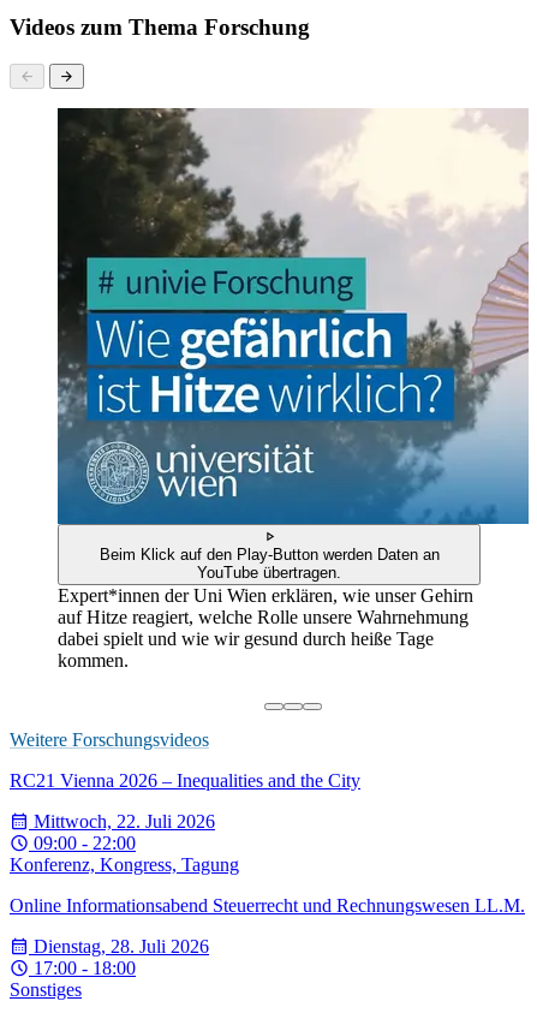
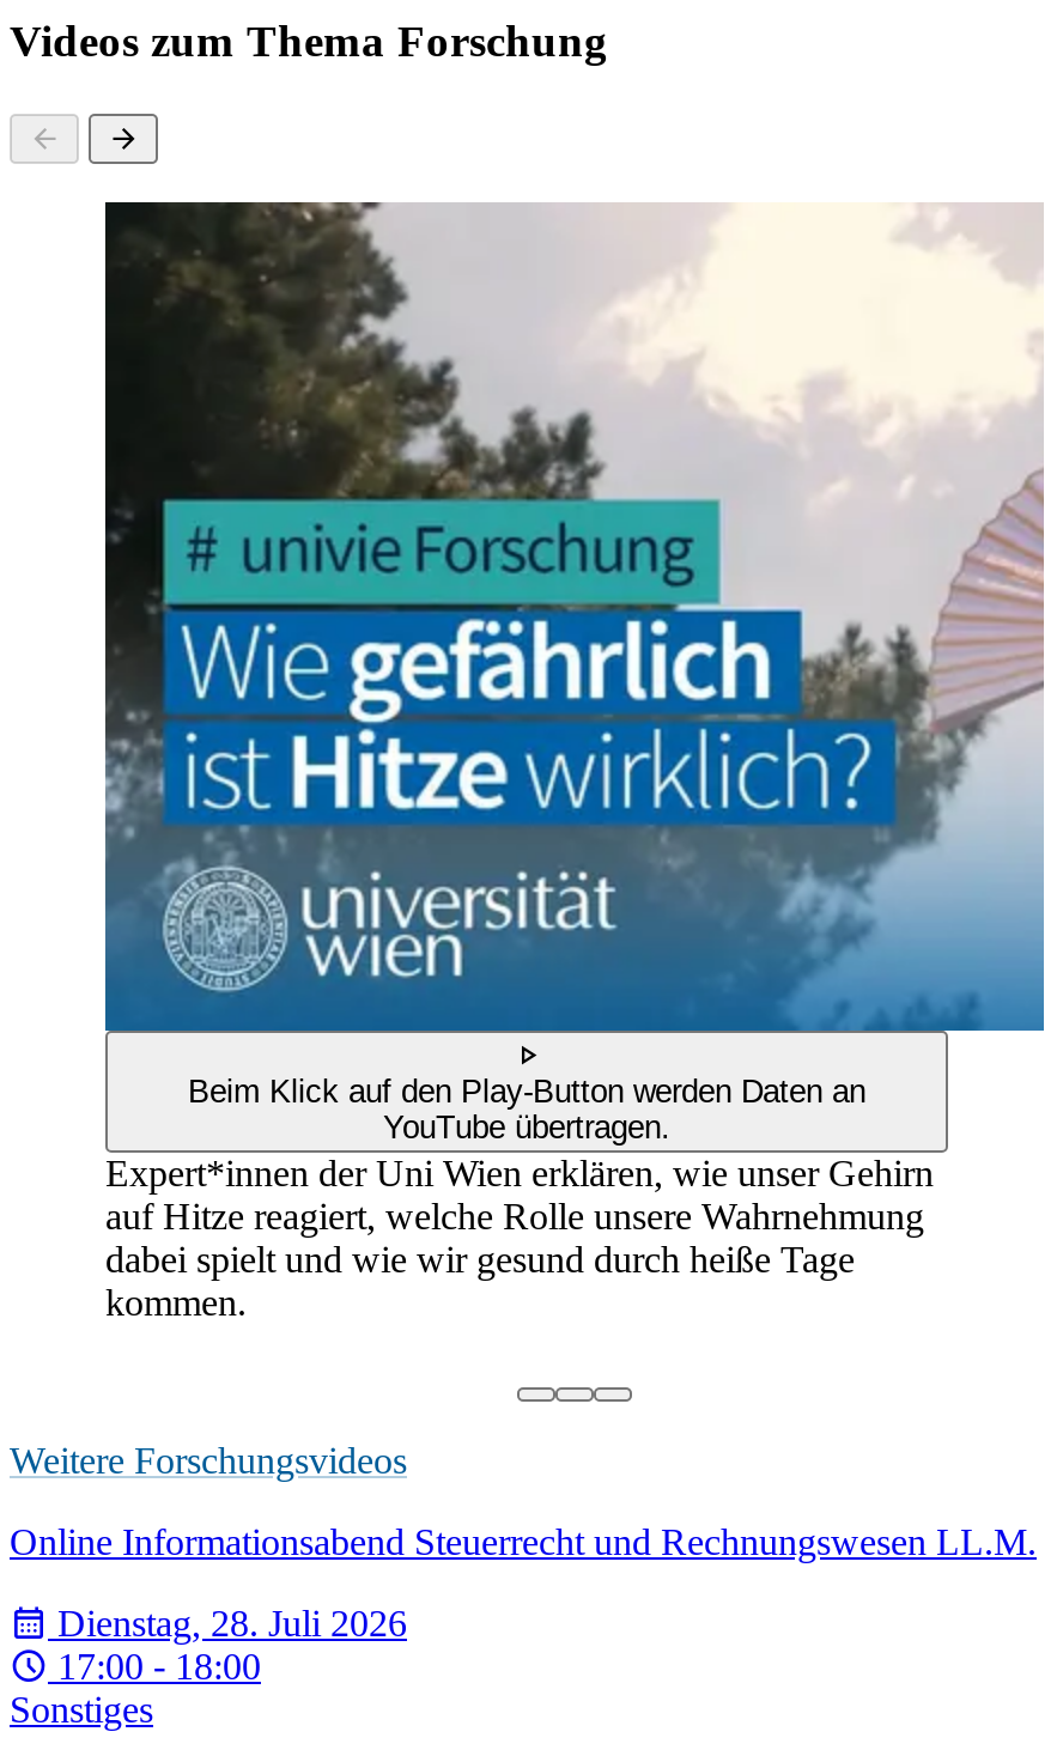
[10,770,360,875] RC21 Vienna 2026 – Inequalities and the City | Mittwoch, 22. Juli 2026 | 09:00 - 22:00 | Konferenz, Kongress, Tagung -> none

